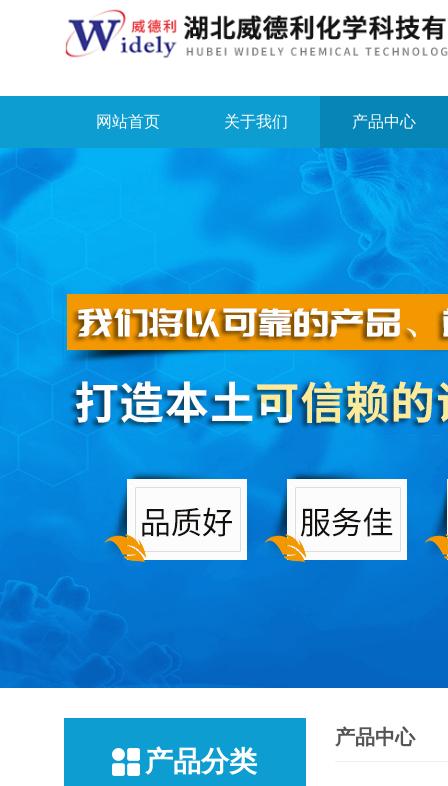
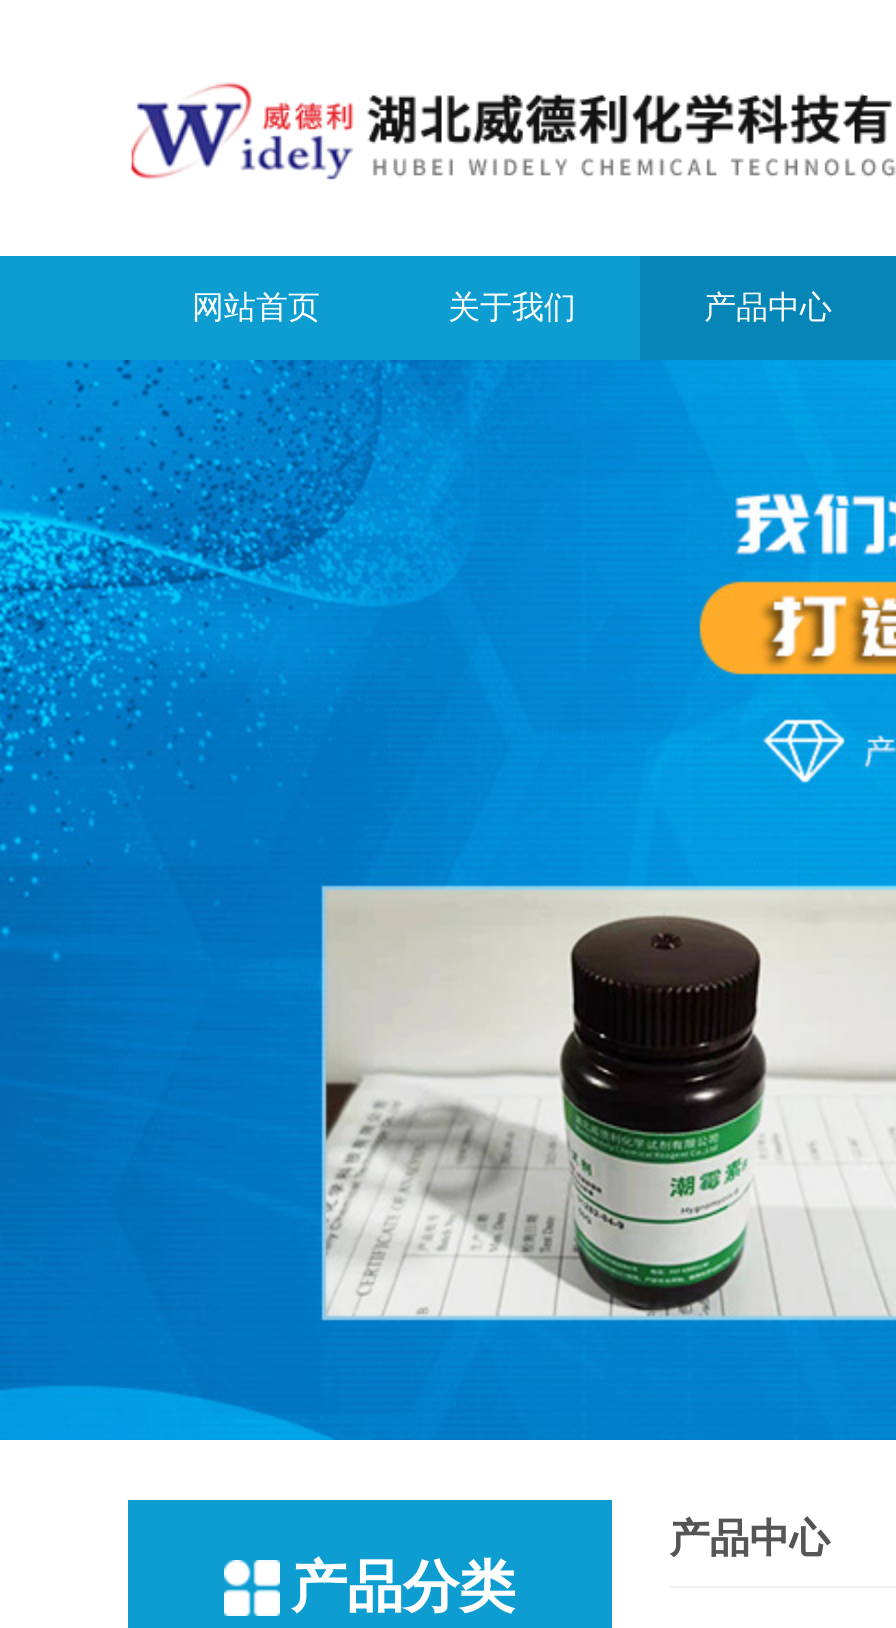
[3,148,445,688] [image] -> [6,360,890,1440] [image]

